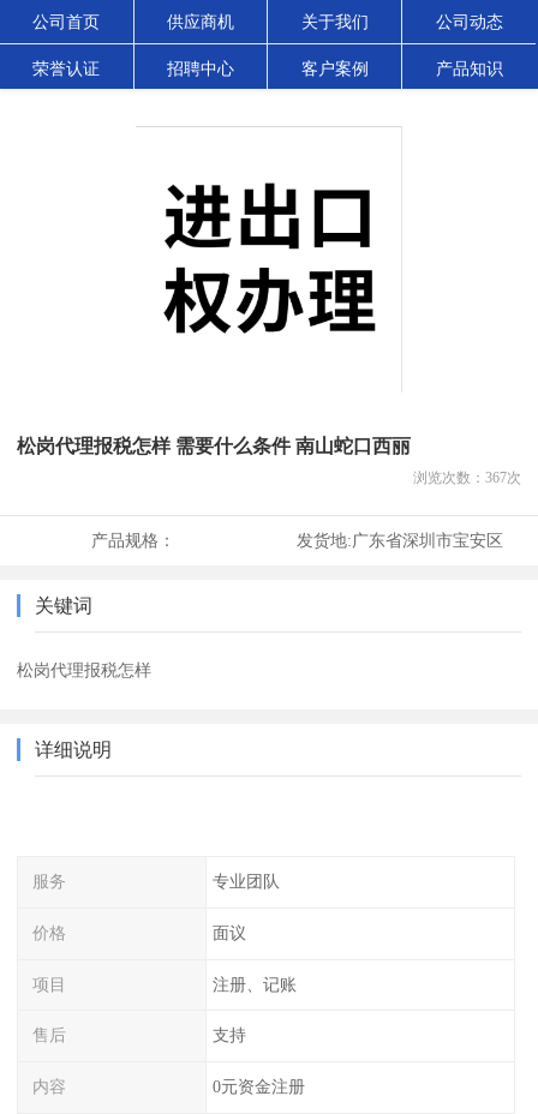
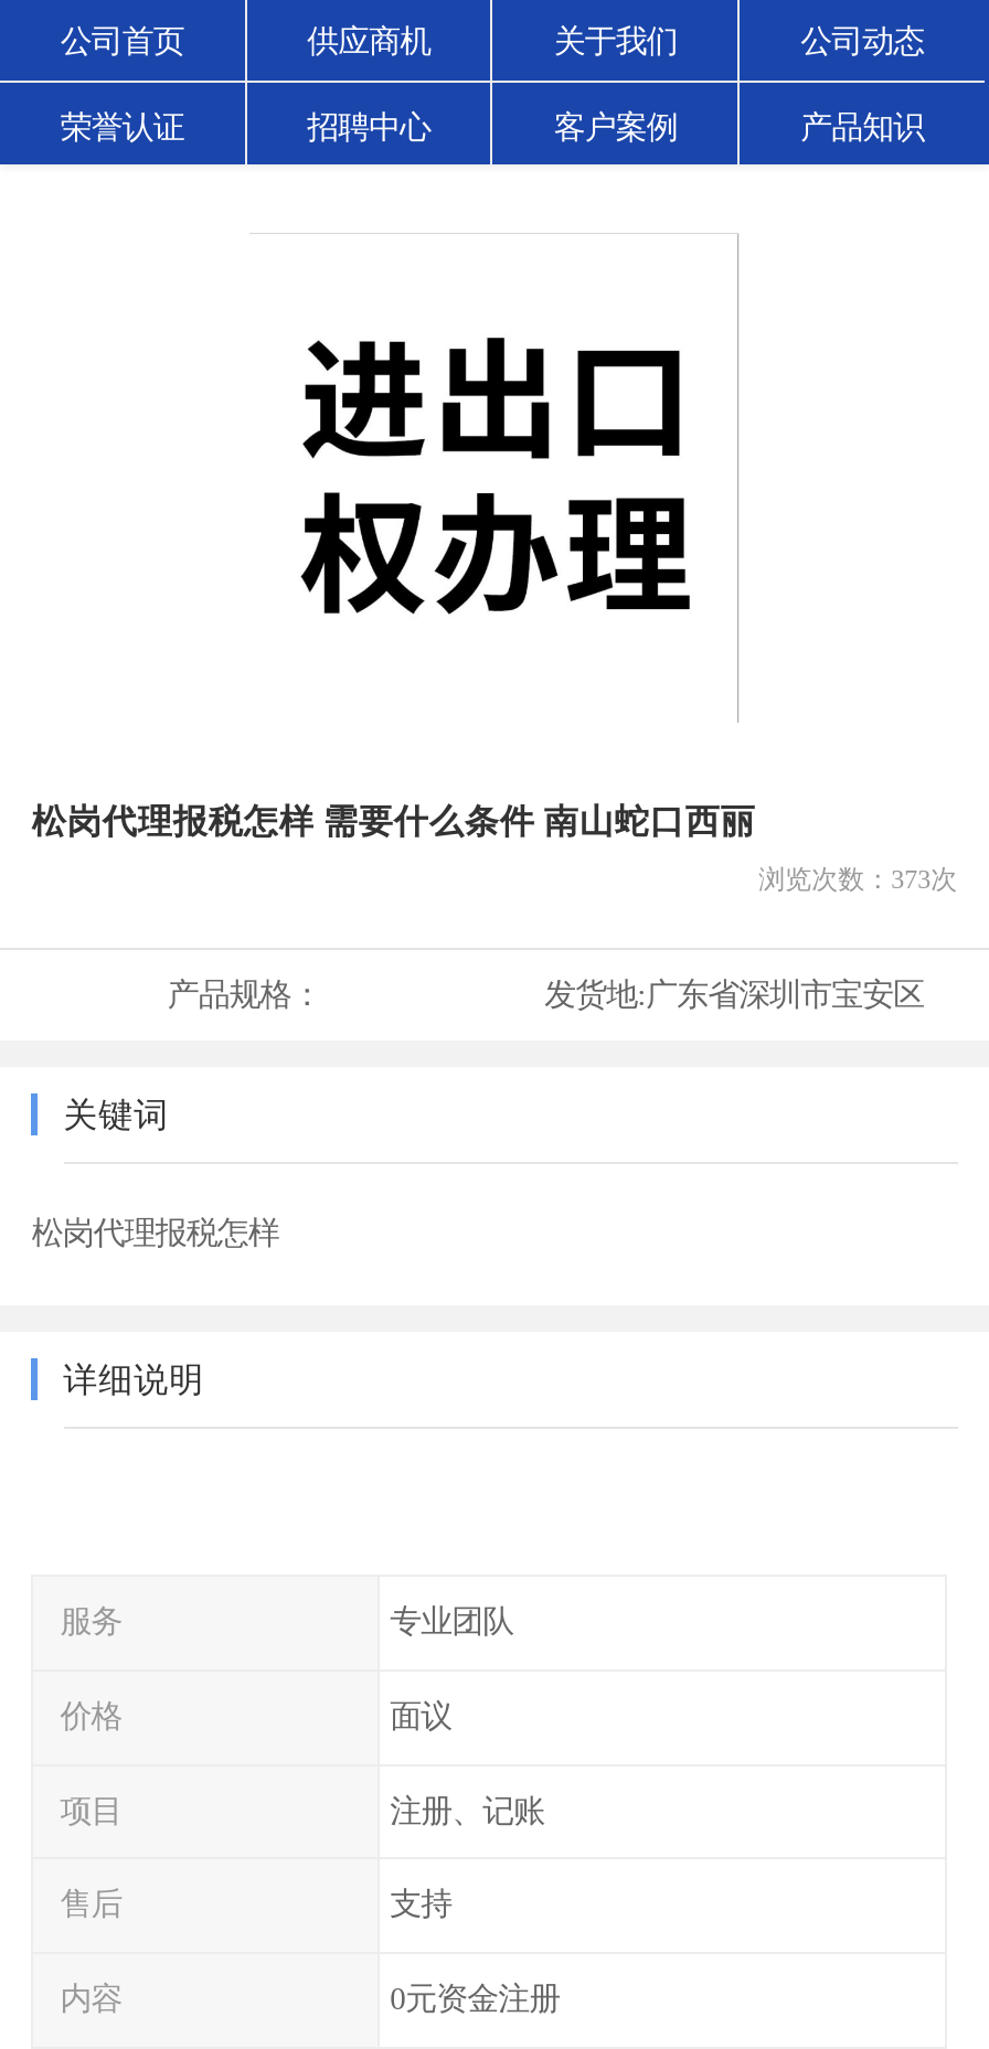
[413,469,521,486] 浏览次数：367次 -> [759,864,957,895] 浏览次数：373次

